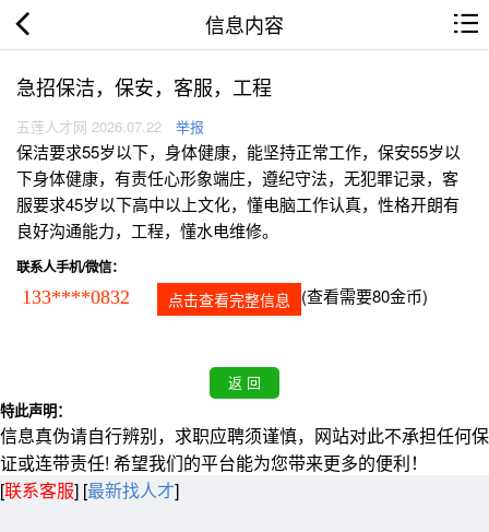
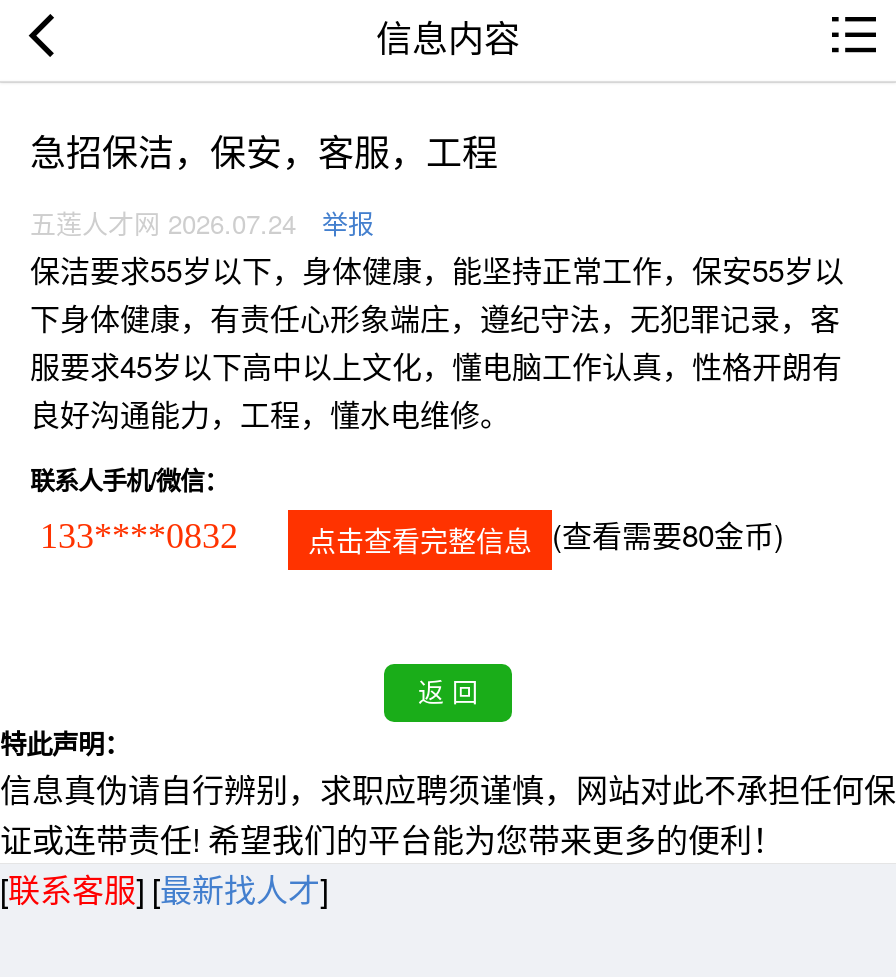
[16,116,204,137] 五莲人才网 2026.07.22 举报 -> [30,204,374,242] 五莲人才网 2026.07.24 举报

